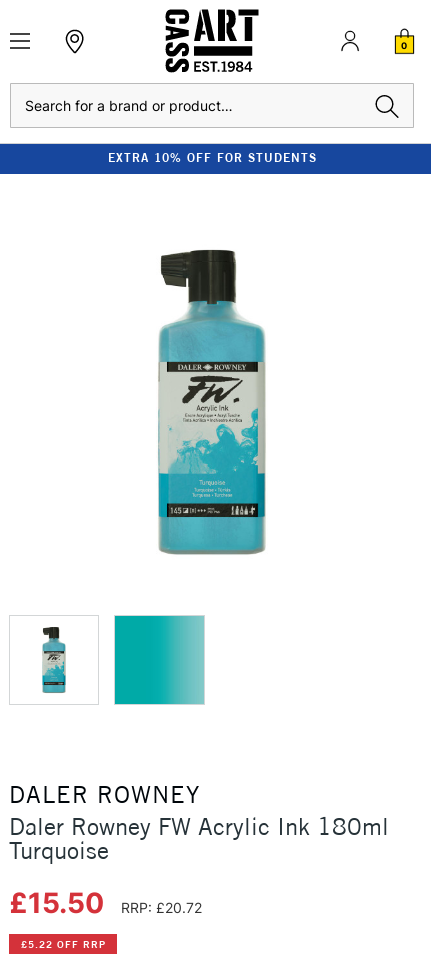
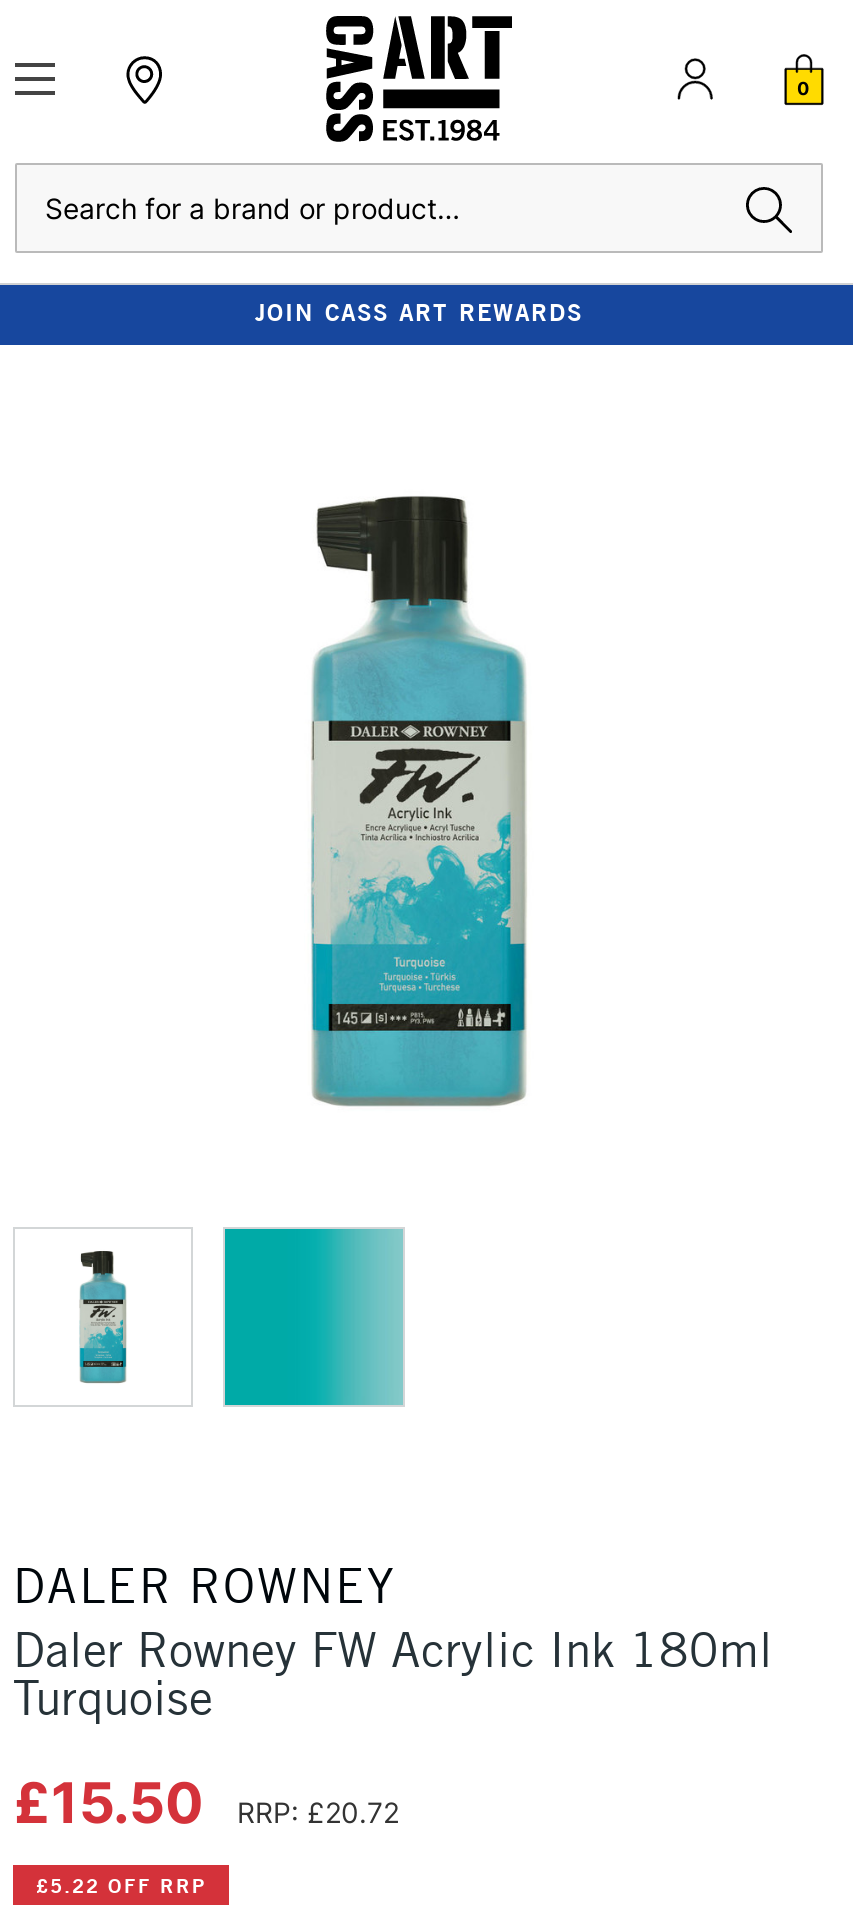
[107,150,316,165] EXTRA 10% OFF FOR STUDENTS -> [255,297,583,327] JOIN CASS ART REWARDS

